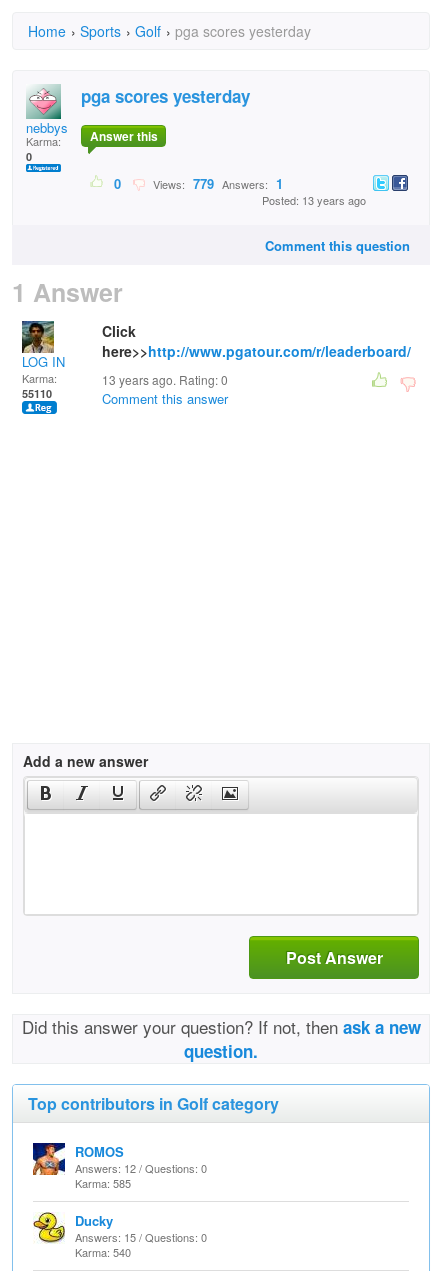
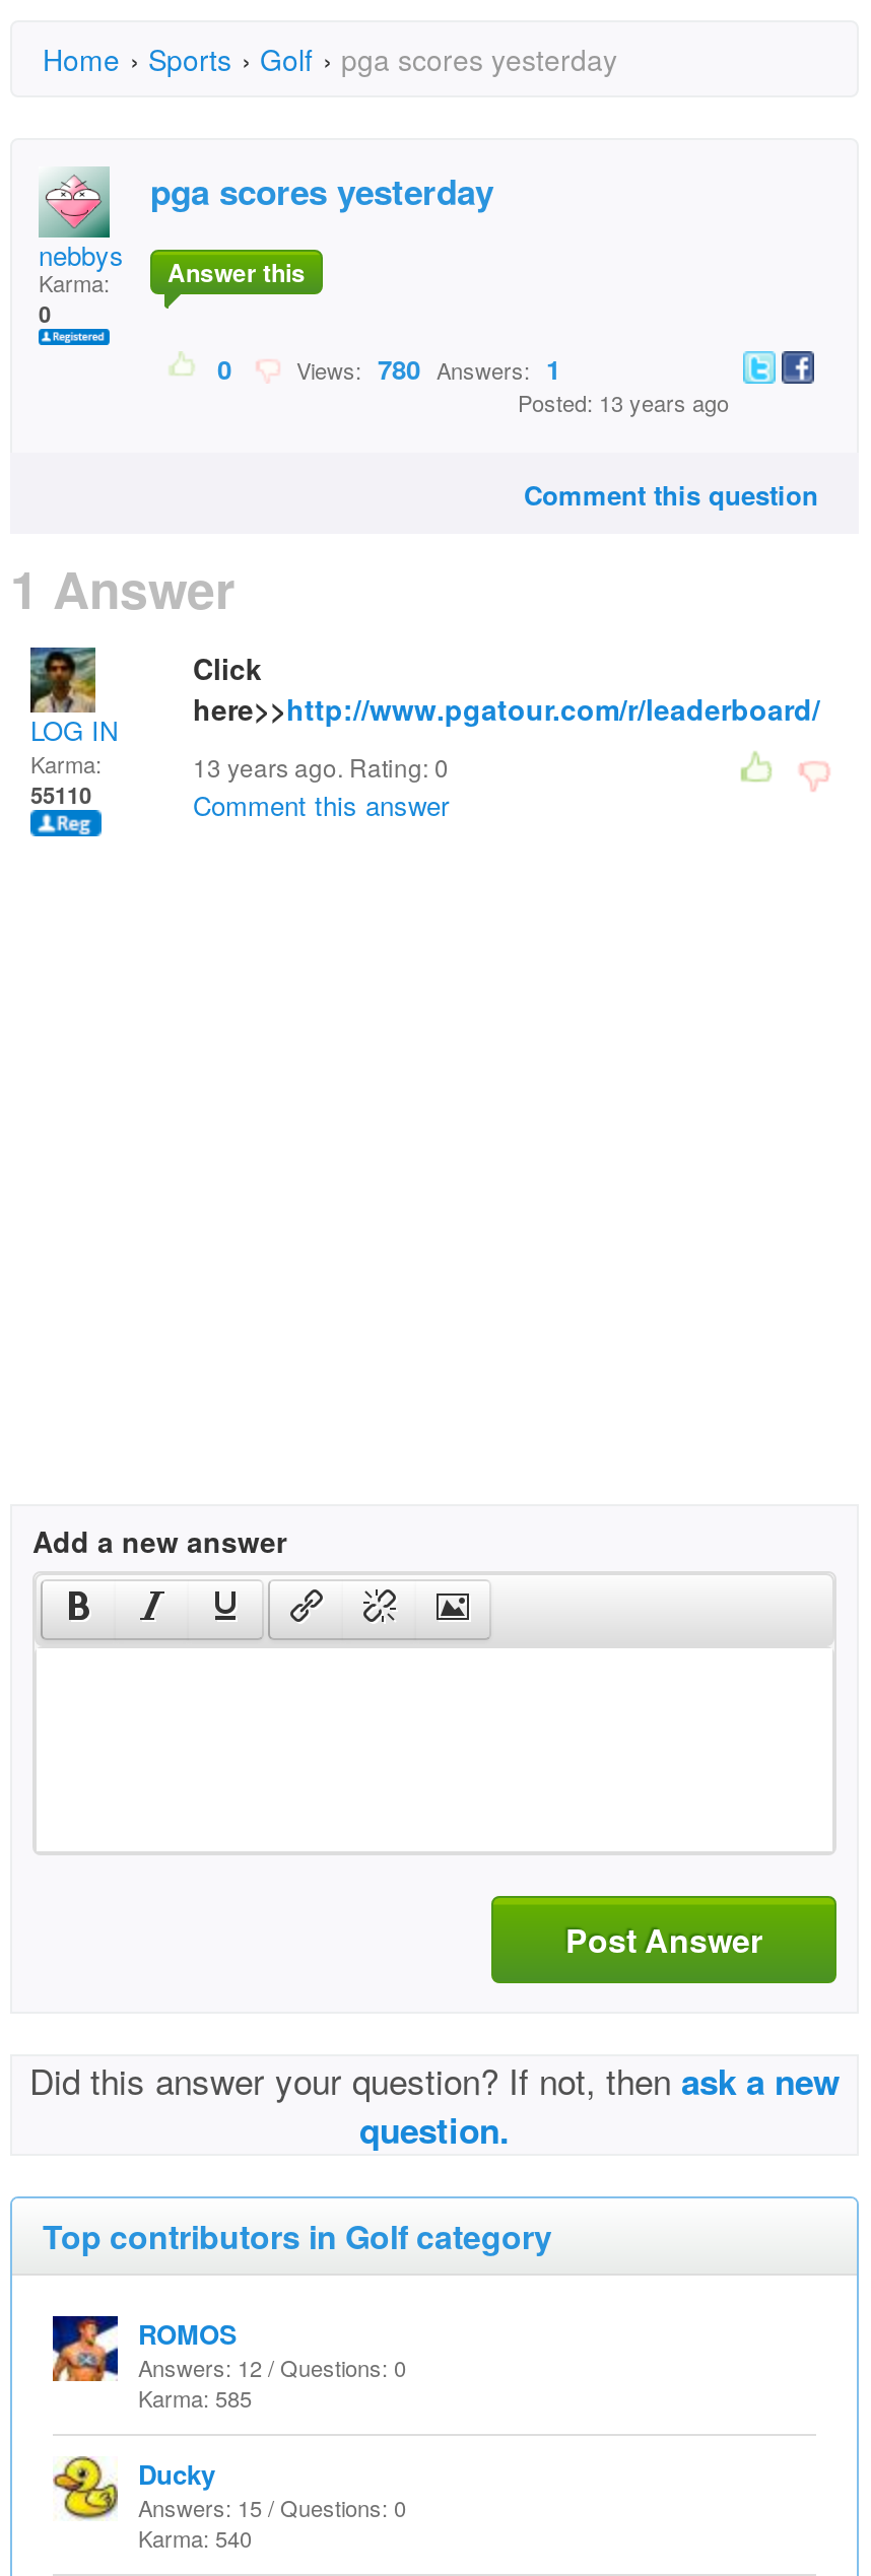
[147,174,283,193] Views: 779 Answers: 1 -> [284,349,560,388] Views: 780 Answers: 1

